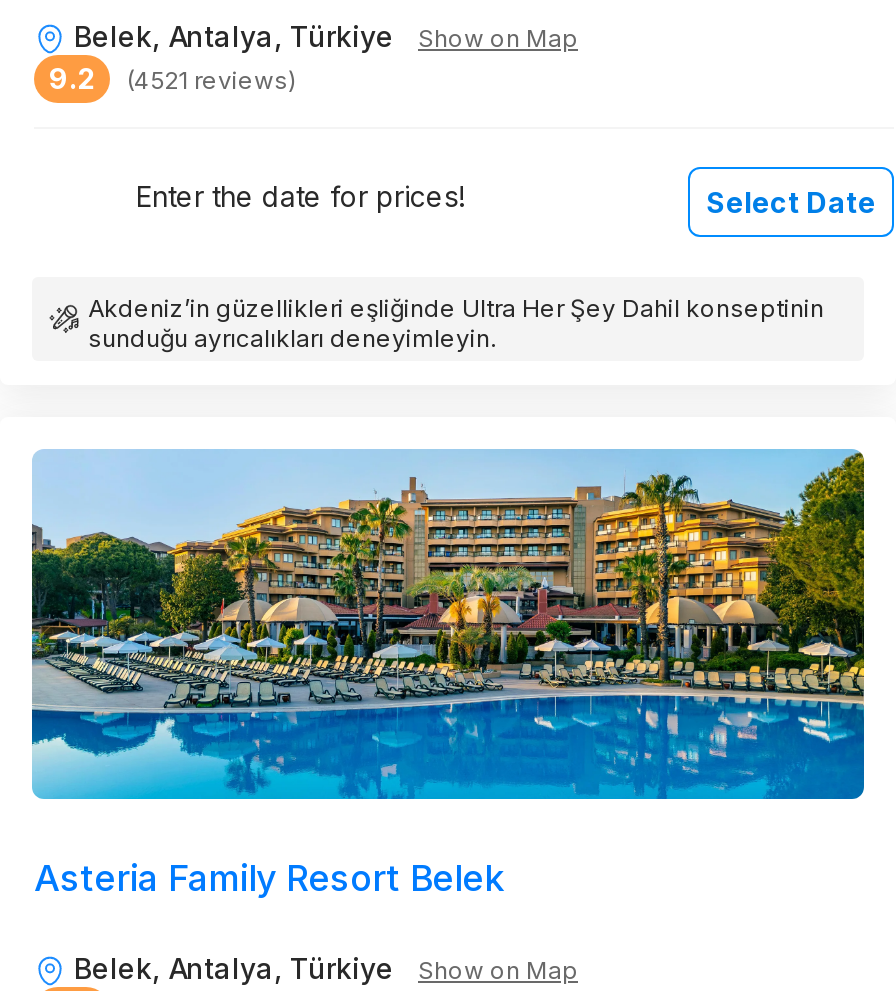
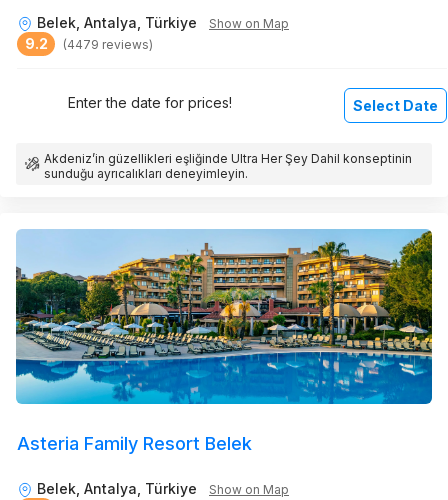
[49,62,296,96] 9.2 (4521 reviews) -> [24,35,153,52] 9.2 (4479 reviews)

